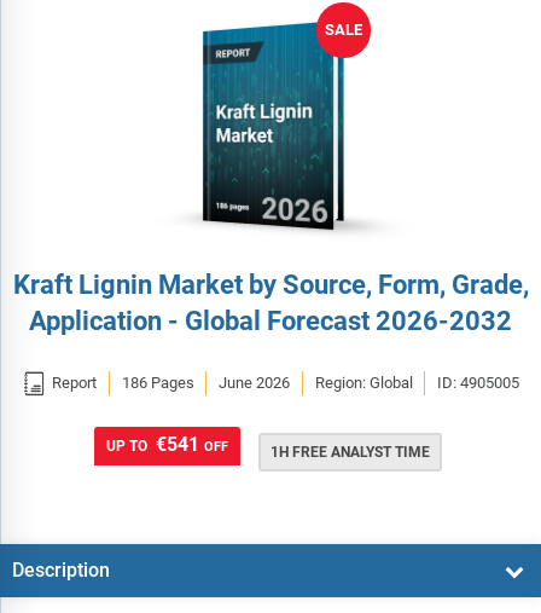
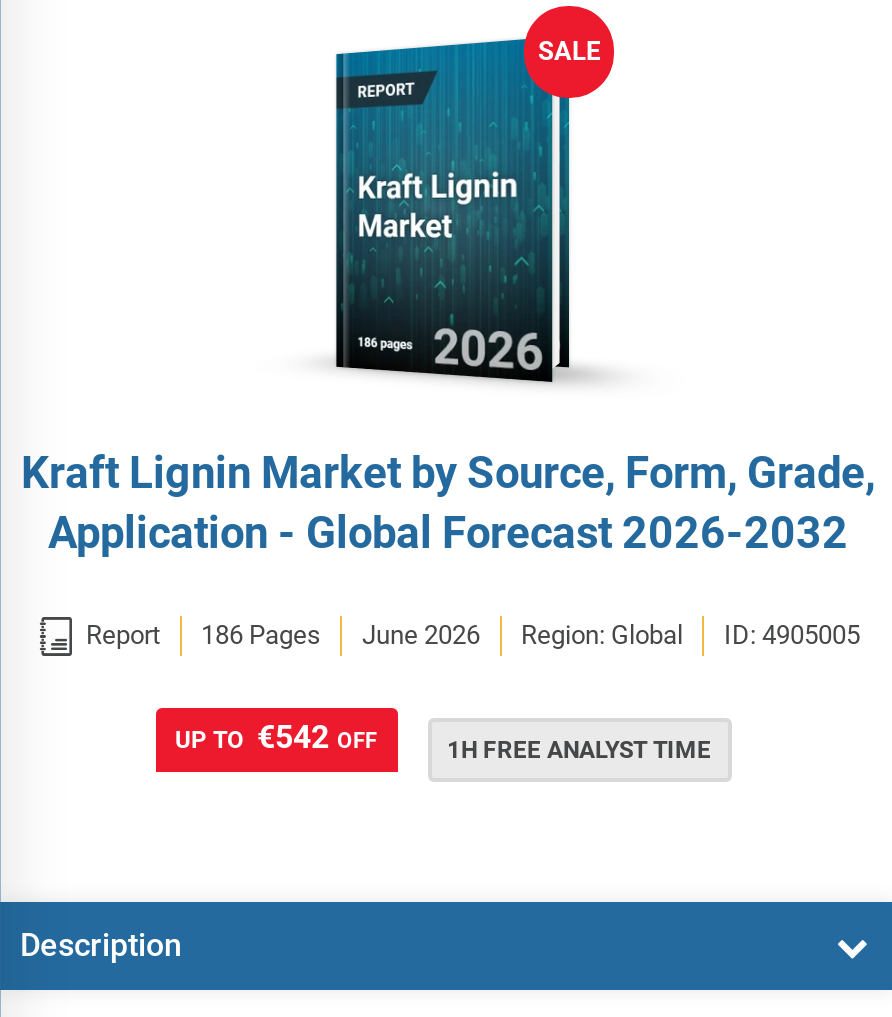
[106,432,228,455] UP TO €541 OFF -> [175,717,377,755] UP TO €542 OFF

